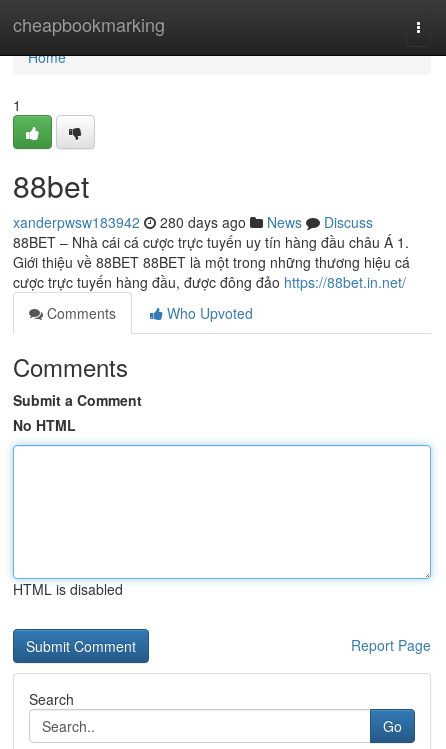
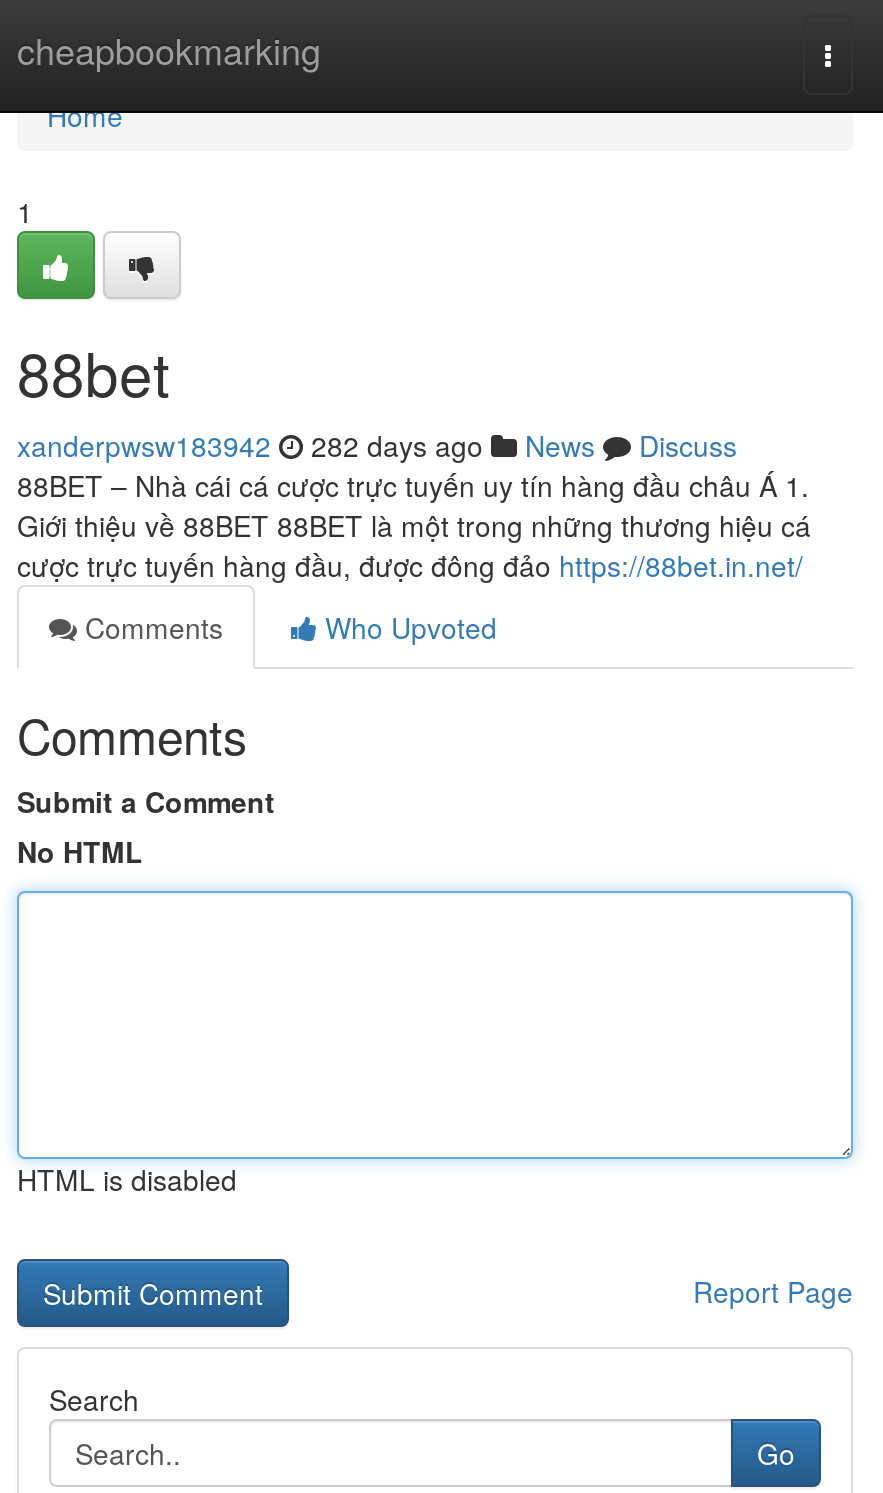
[13,212,373,232] xanderpwsw183942 280 days ago News Discuss -> [17,425,737,465] xanderpwsw183942 282 days ago News Discuss

